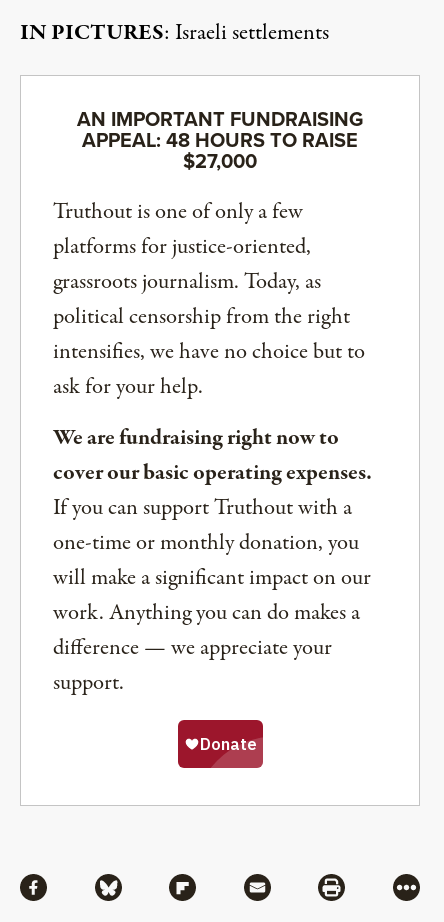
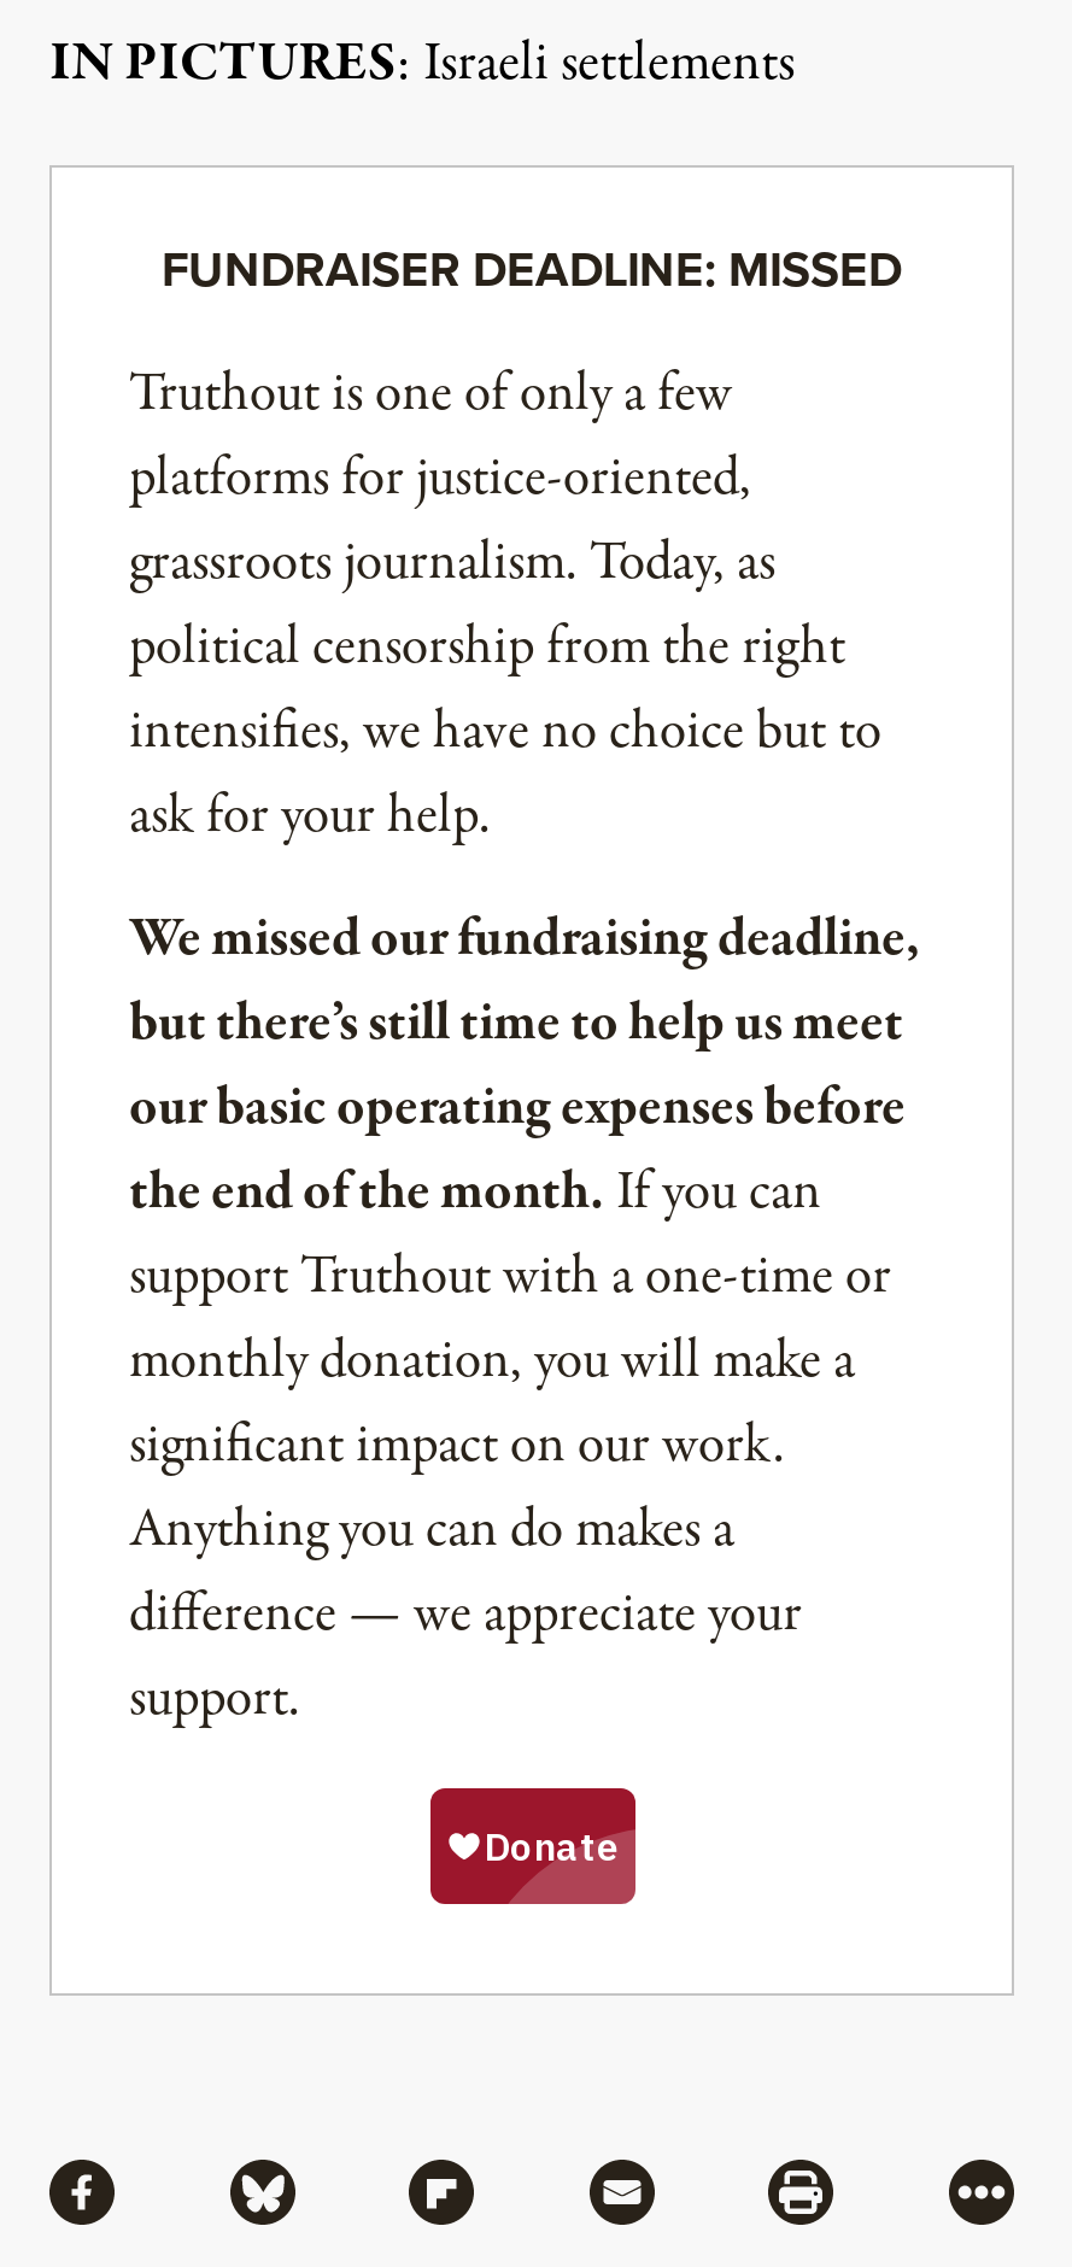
[77,104,363,175] AN IMPORTANT FUNDRAISING | APPEAL: 48 HOURS TO RAISE | $27,000 -> [162,233,902,305] FUNDRAISER DEADLINE: MISSED
moved [53,196,365,403] -> [129,356,881,855]: Truthout is one of only a few | platforms for justice-oriented, | grassroots journalism. Today, as | political censorship from the right | intensifies, we have no choice but to | ask for your help.
[53,422,372,629] We are fundraising right now to | cover our basic operating expenses. | If you can support Truthout with a | one-time or monthly donation, you | will make a significant impact on our | work. Anything you can do makes a -> [129,901,920,1569] We missed our fundraising deadline, | but there’s still time to help us meet | our basic operating expenses before | the end of the month. If you can | support Truthout with a one-time or | monthly donation, you will make a | significant impact on our work. | Anything you can do makes a

